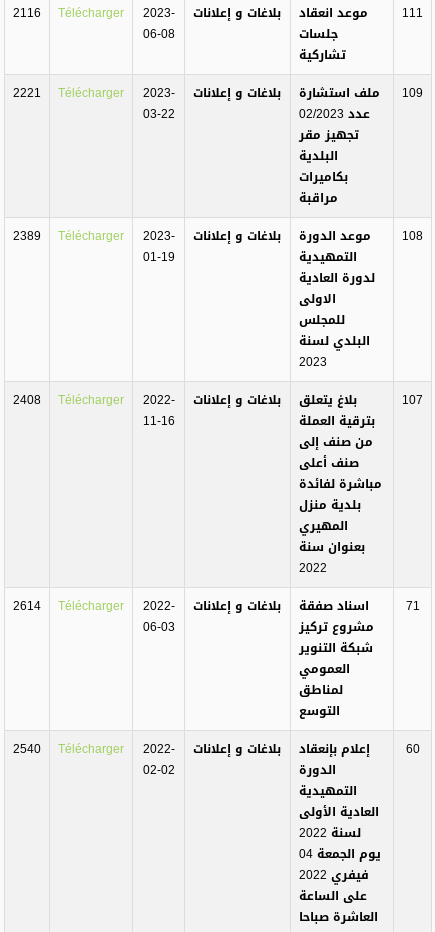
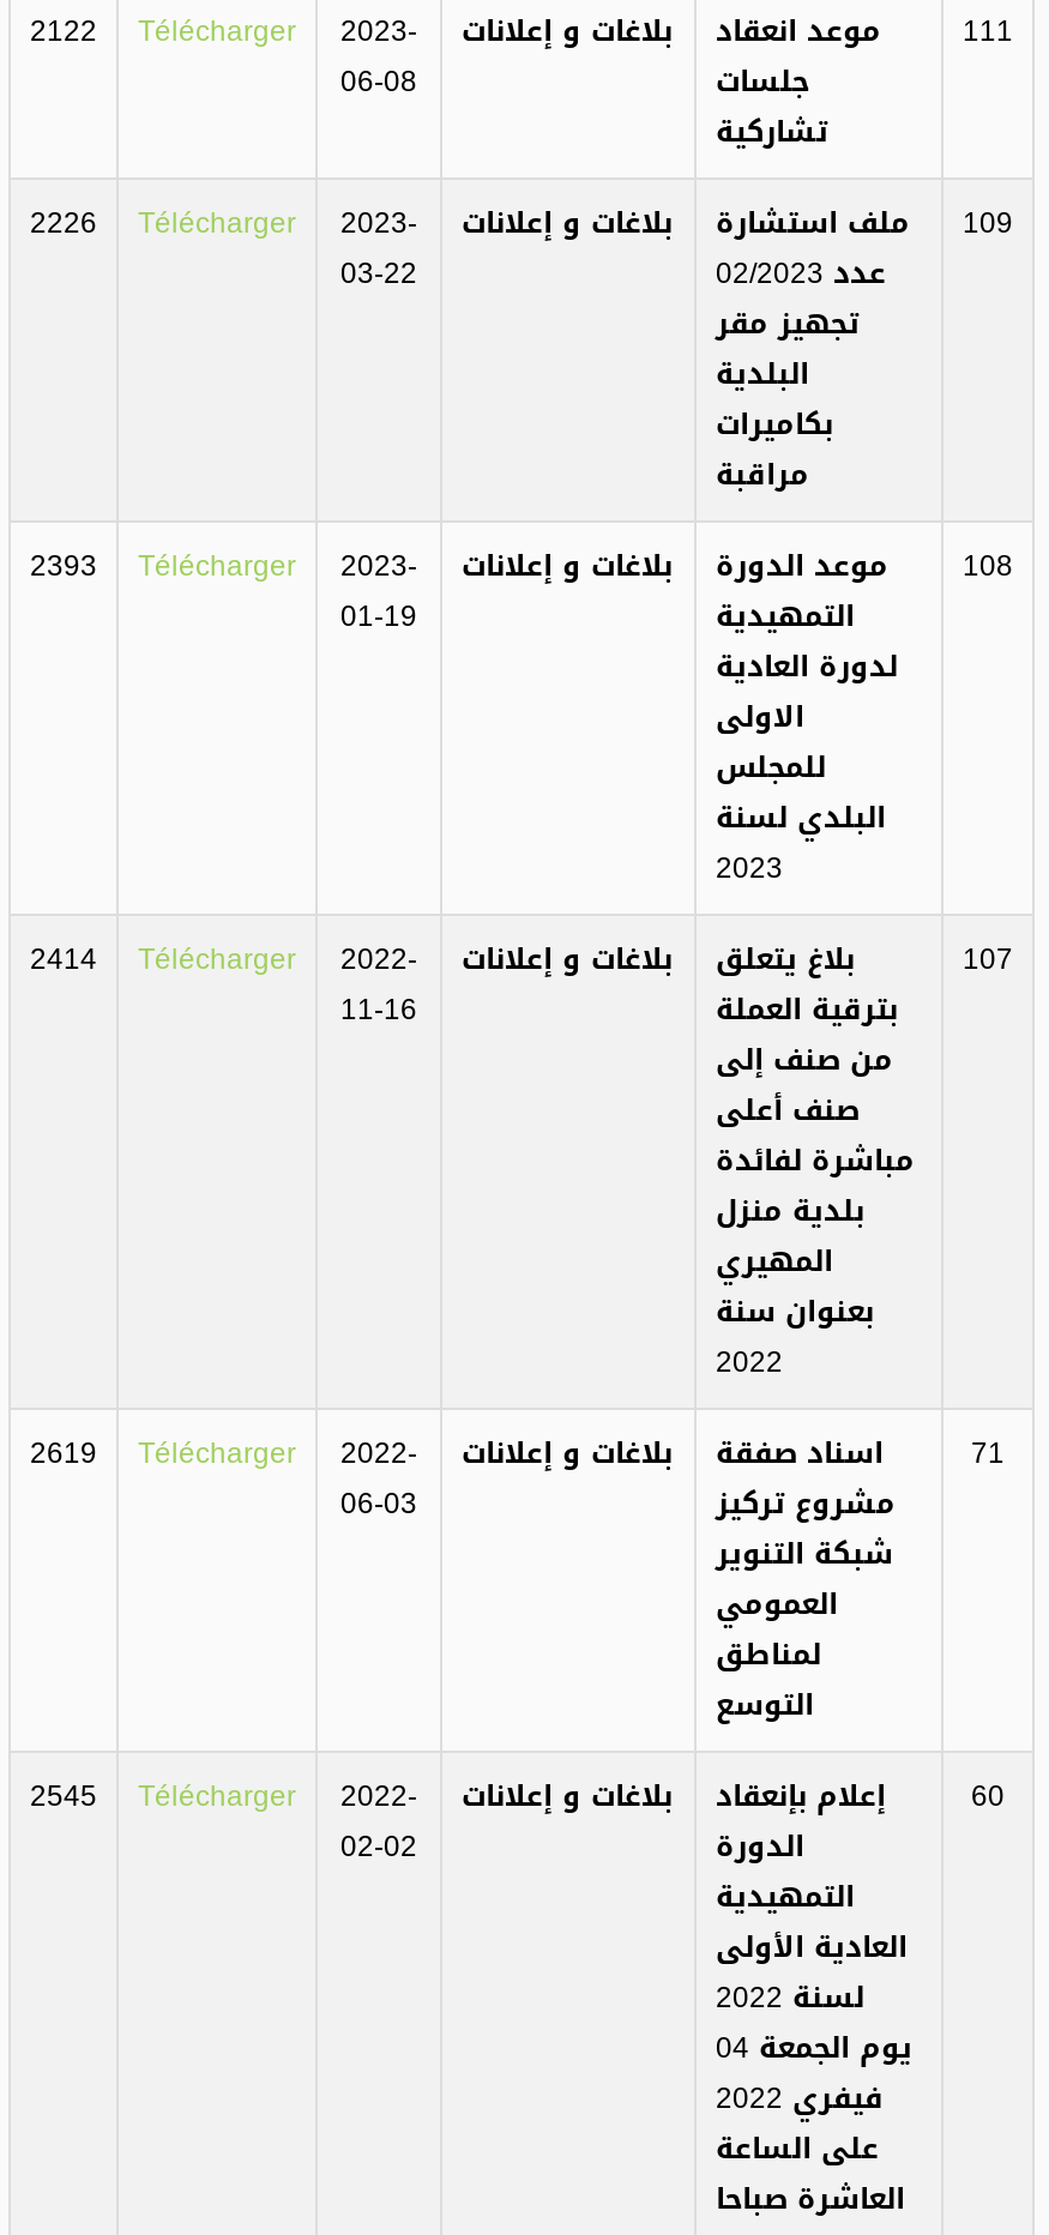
[13,2,423,24] 111 موعد انعقاد بلاغات و إعلانات 2023- Télécharger 2116 -> [30,5,1013,58] 111 موعد انعقاد بلاغات و إعلانات 2023- Télécharger 2122
[13,82,423,104] 109 ملف استشارة بلاغات و إعلانات 2023- Télécharger 2221 -> [30,197,1013,249] 109 ملف استشارة بلاغات و إعلانات 2023- Télécharger 2226
[13,225,423,247] 108 موعد الدورة بلاغات و إعلانات 2023- Télécharger 2389 -> [30,540,1013,592] 108 موعد الدورة بلاغات و إعلانات 2023- Télécharger 2393
[13,389,357,411] بلاغ يتعلق بلاغات و إعلانات 2022- Télécharger 2408 -> [30,933,855,986] بلاغ يتعلق بلاغات و إعلانات 2022- Télécharger 2414
[13,595,419,617] 71 اسناد صفقة بلاغات و إعلانات 2022- Télécharger 2614 -> [30,1427,1005,1480] 71 اسناد صفقة بلاغات و إعلانات 2022- Télécharger 2619
[13,738,419,760] 60 إعلام بإنعقاد بلاغات و إعلانات 2022- Télécharger 2540 -> [30,1770,1005,1823] 60 إعلام بإنعقاد بلاغات و إعلانات 2022- Télécharger 2545

